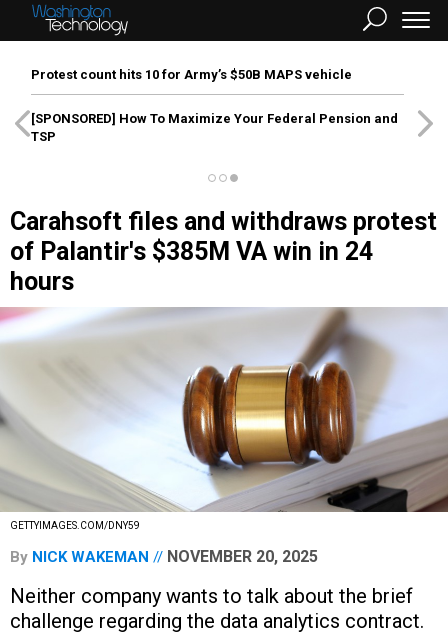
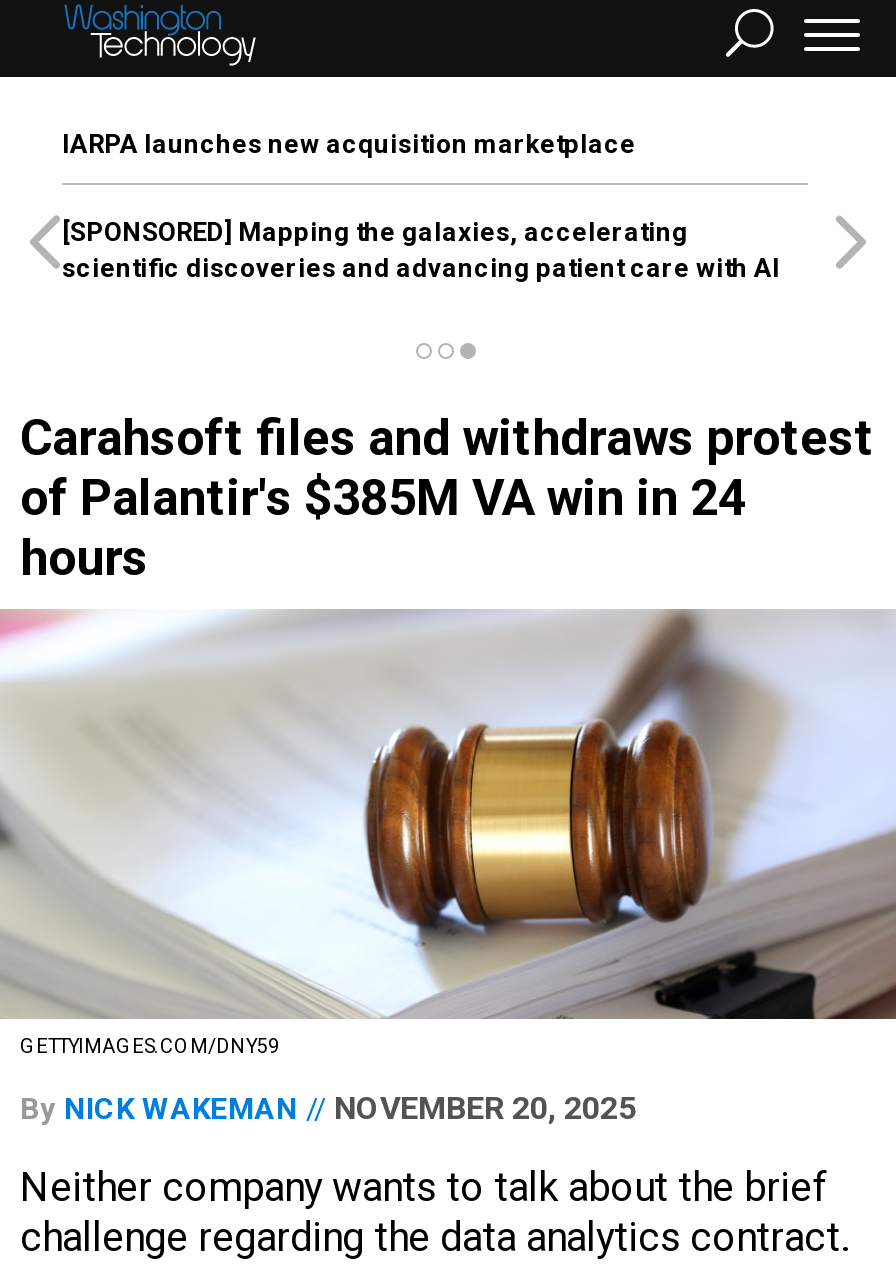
[31,67,352,82] Protest count hits 10 for Army’s $50B MAPS vehicle -> [62,129,636,159] IARPA launches new acquisition marketplace
[31,111,398,144] [SPONSORED] How To Maximize Your Federal Pension and | TSP -> [62,217,780,283] [SPONSORED] Mapping the galaxies, accelerating | scientific discoveries and advancing patient care with AI

